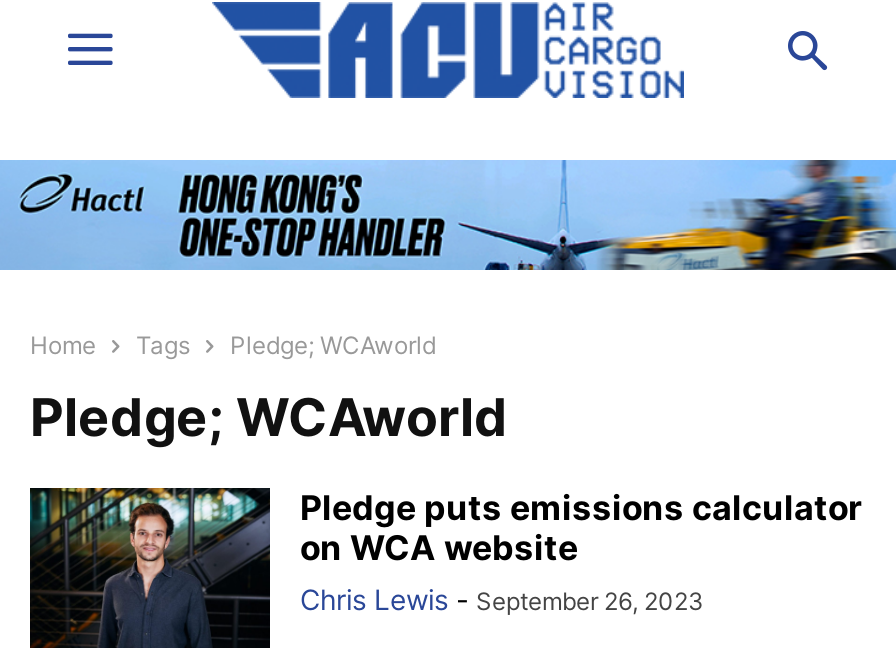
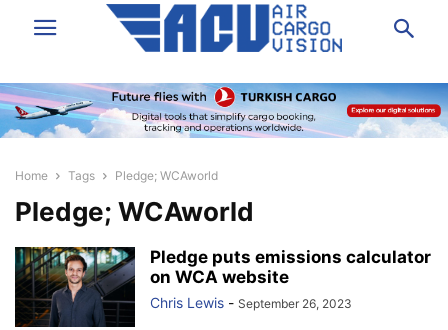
[6,158,890,272] [image] -> [3,82,445,138] [image]

